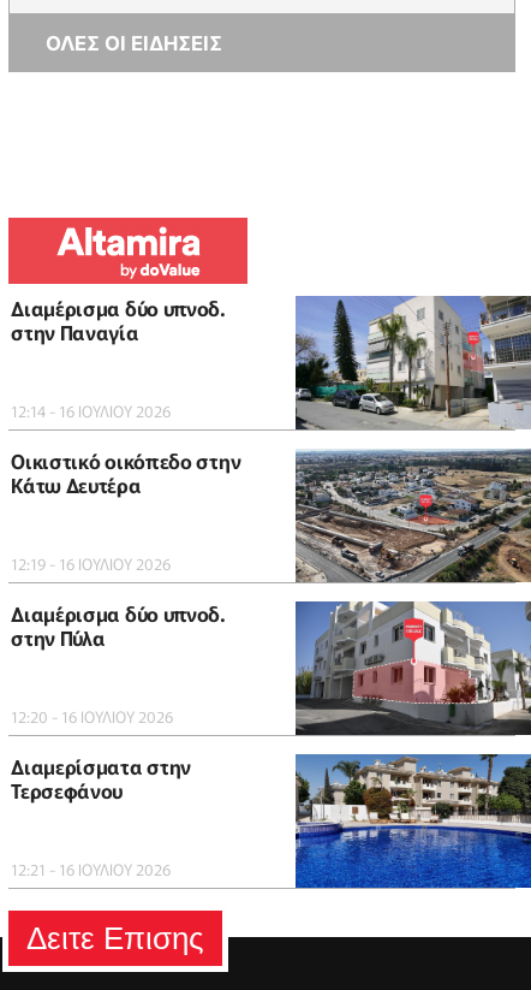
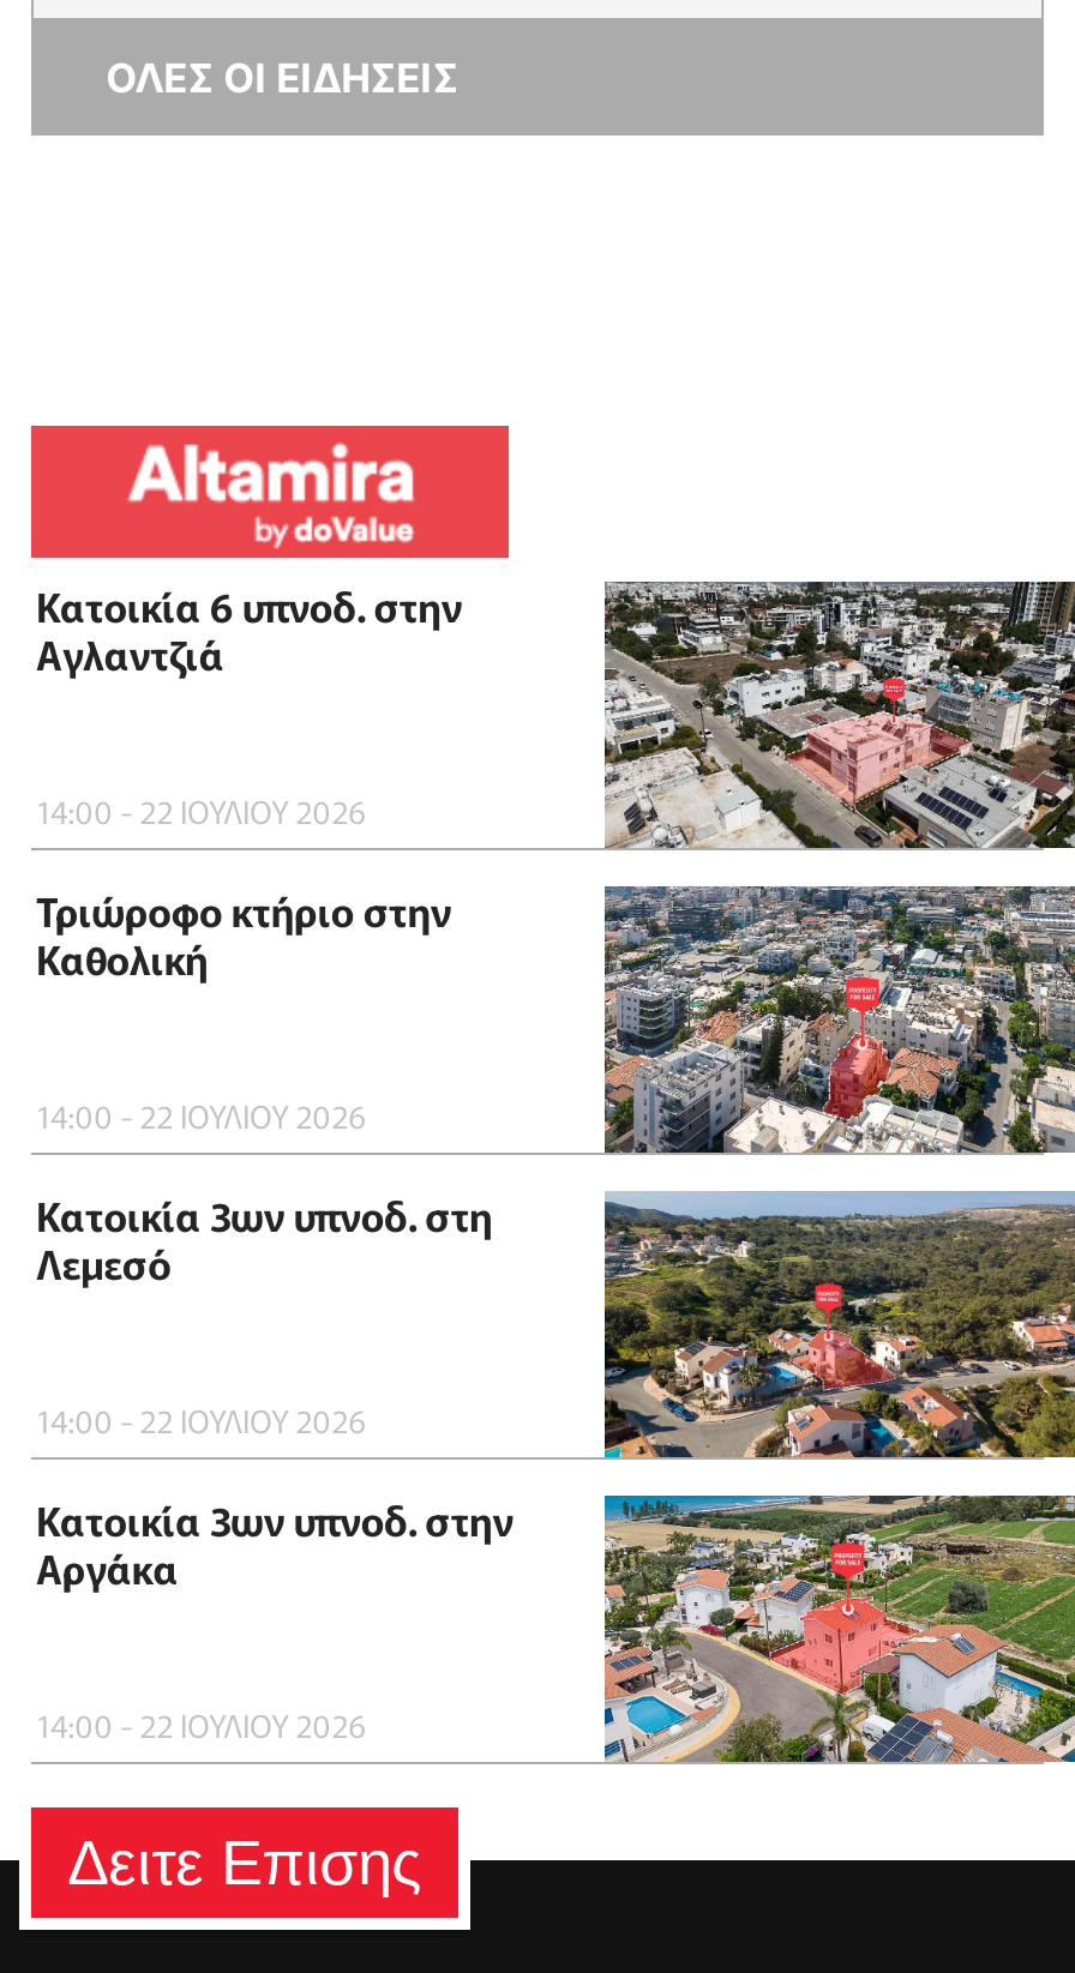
[11,293,224,346] Διαμέρισμα δύο υπνοδ. | στην Παναγία -> [36,576,462,682] Κατοικία 6 υπνοδ. στην | Αγλαντζιά
[294,295,527,431] [image] -> [602,579,1068,850] [image]
[11,399,171,422] 12:14 - 16 ΙΟΥΛΙΟΥ 2026 -> [36,788,365,833] 14:00 - 22 ΙΟΥΛΙΟΥ 2026
[11,446,241,499] Οικιστικό οικόπεδο στην | Κάτω Δευτέρα -> [36,881,451,987] Τριώροφο κτήριο στην | Καθολική
[296,449,527,583] [image] -> [605,886,1068,1155] [image]
[11,552,171,575] 12:19 - 16 ΙΟΥΛΙΟΥ 2026 -> [36,1092,365,1138] 14:00 - 22 ΙΟΥΛΙΟΥ 2026
[11,599,224,652] Διαμέρισμα δύο υπνοδ. | στην Πύλα -> [36,1185,492,1291] Κατοικία 3ων υπνοδ. στη | Λεμεσό
[294,601,527,736] [image] -> [602,1191,1068,1460] [image]
[11,704,173,727] 12:20 - 16 ΙΟΥΛΙΟΥ 2026 -> [36,1396,365,1442] 14:00 - 22 ΙΟΥΛΙΟΥ 2026
[11,751,191,804] Διαμερίσματα στην | Τερσεφάνου -> [36,1490,513,1595] Κατοικία 3ων υπνοδ. στην | Αργάκα
[294,753,527,889] [image] -> [602,1493,1068,1764] [image]
[11,857,171,880] 12:21 - 16 ΙΟΥΛΙΟΥ 2026 -> [36,1701,365,1746] 14:00 - 22 ΙΟΥΛΙΟΥ 2026

